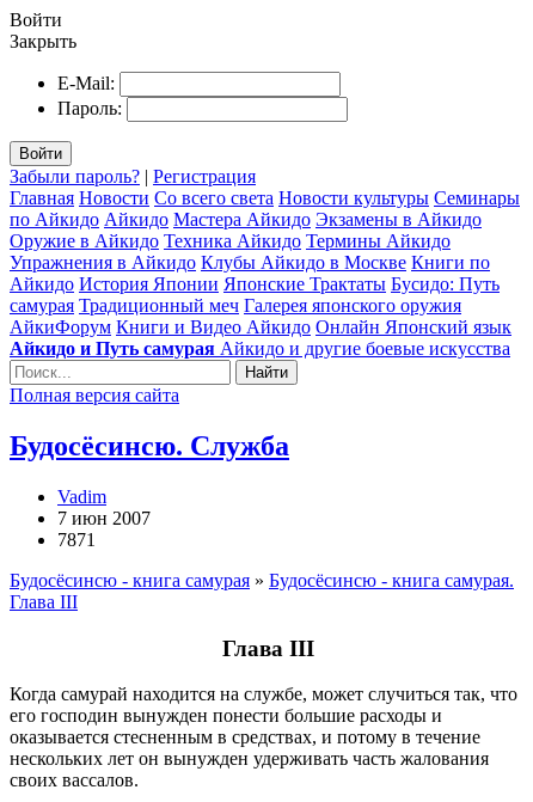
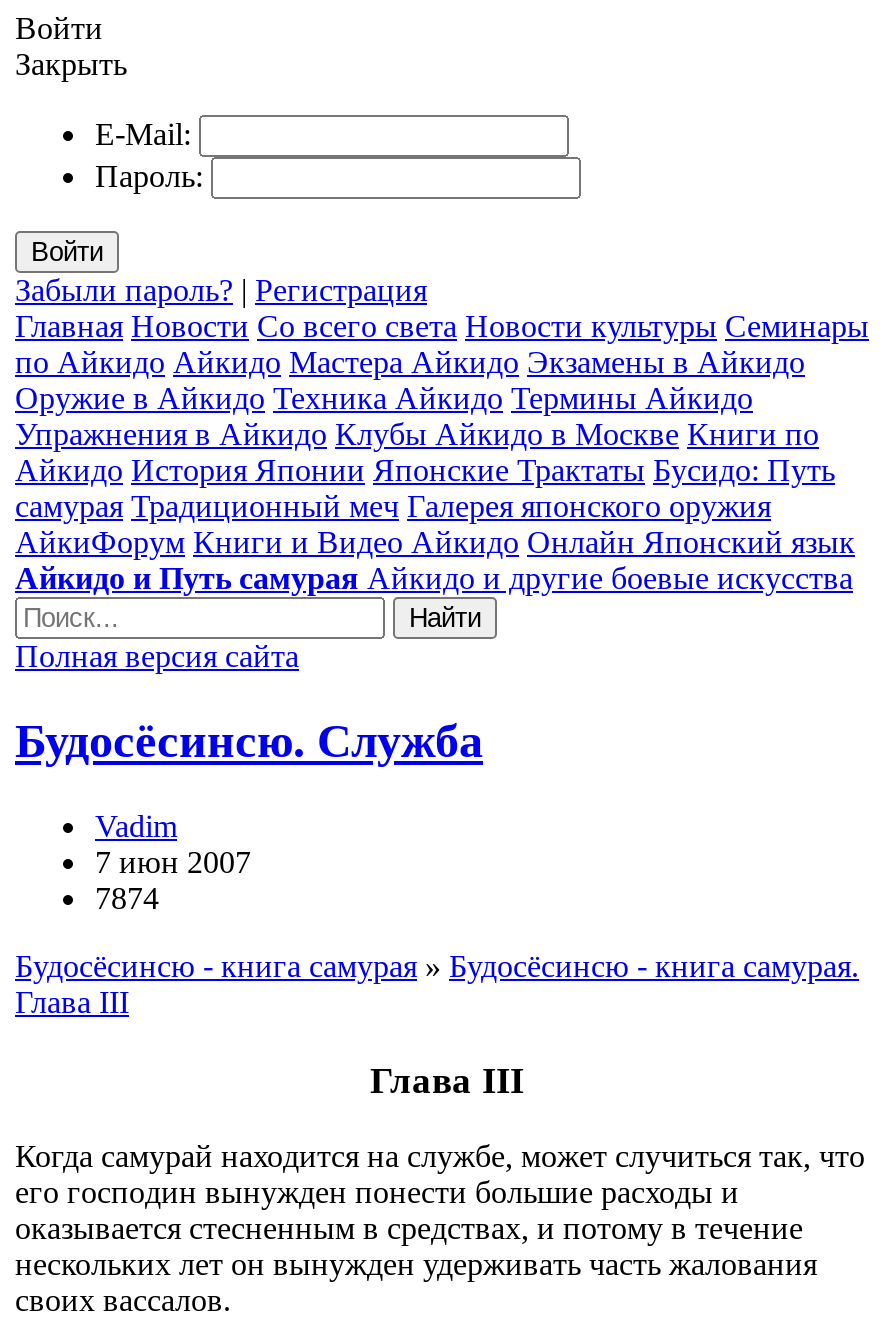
[57,529,96,550] 7871 -> [95,881,159,915] 7874

